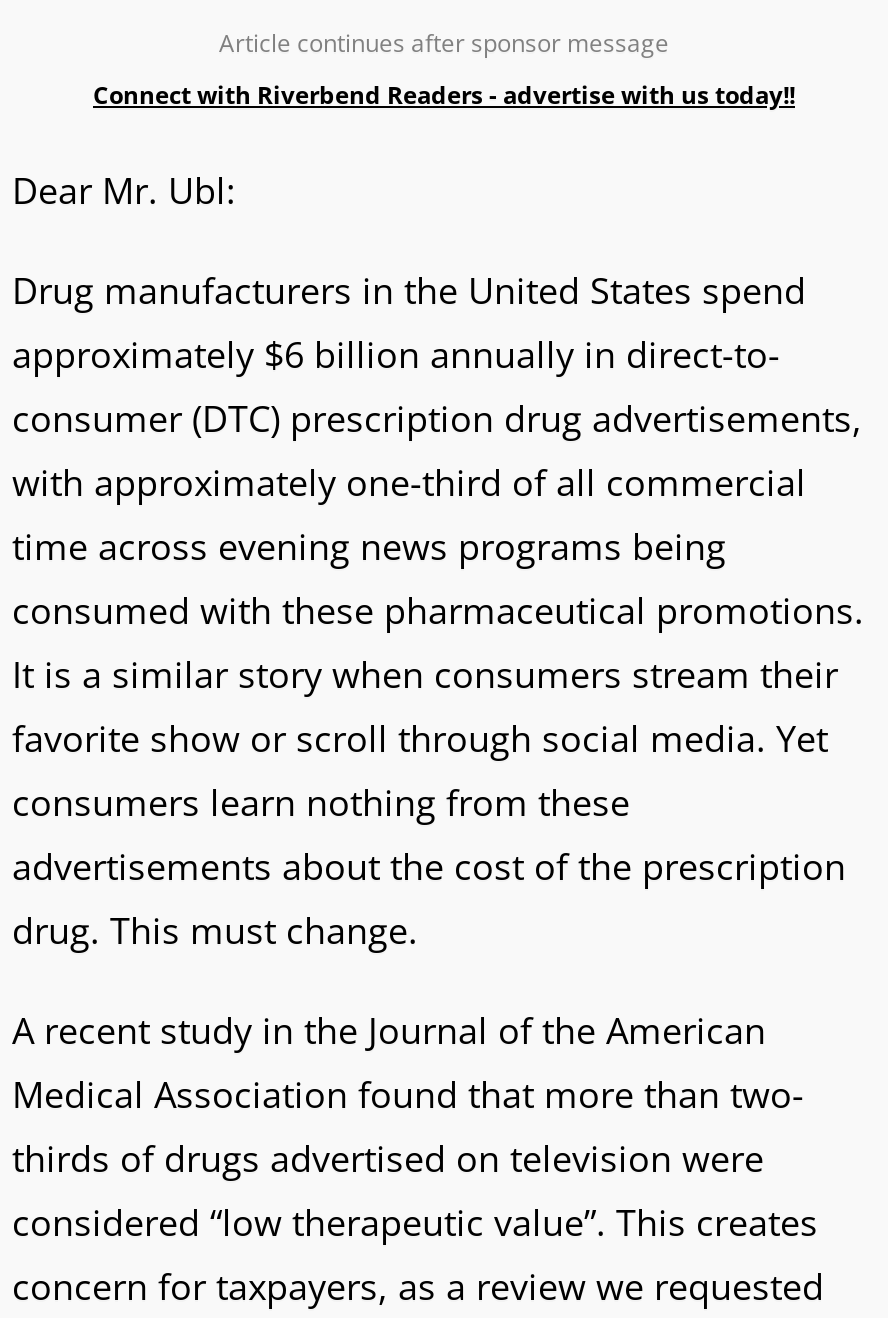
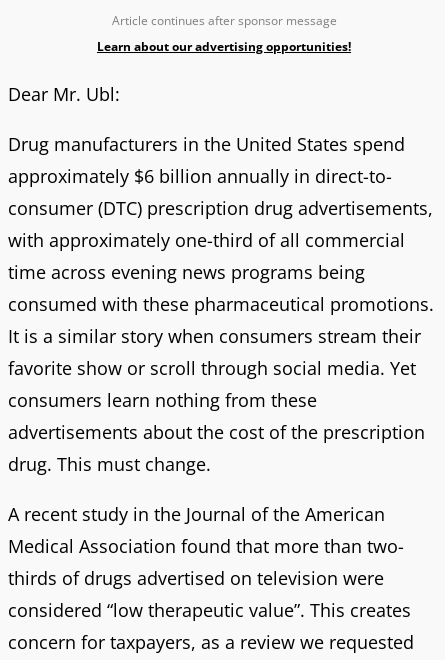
[93,77,795,111] Connect with Riverbend Readers - advertise with us today!! -> [97,38,351,55] Learn about our advertising opportunities!

